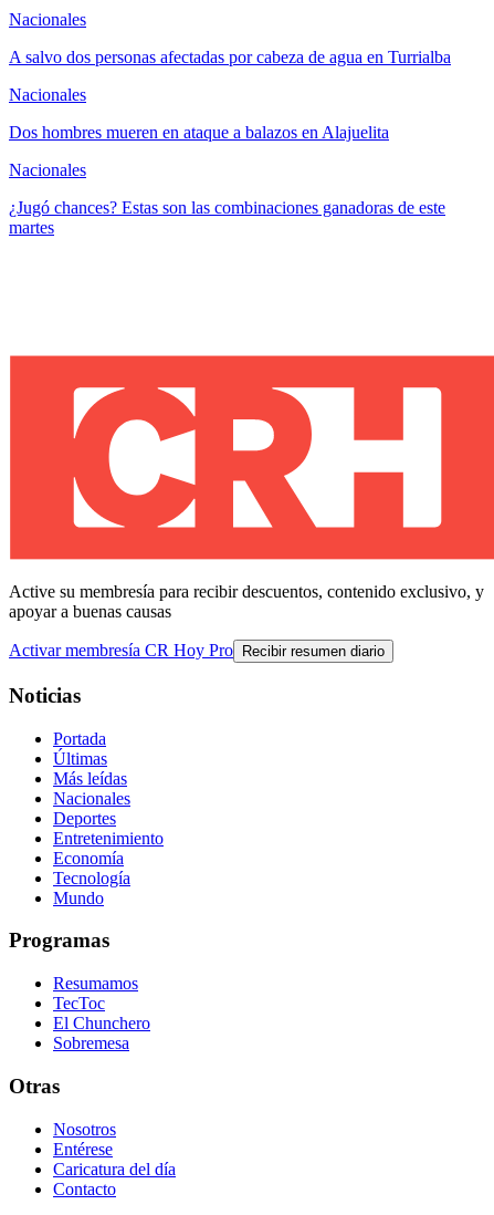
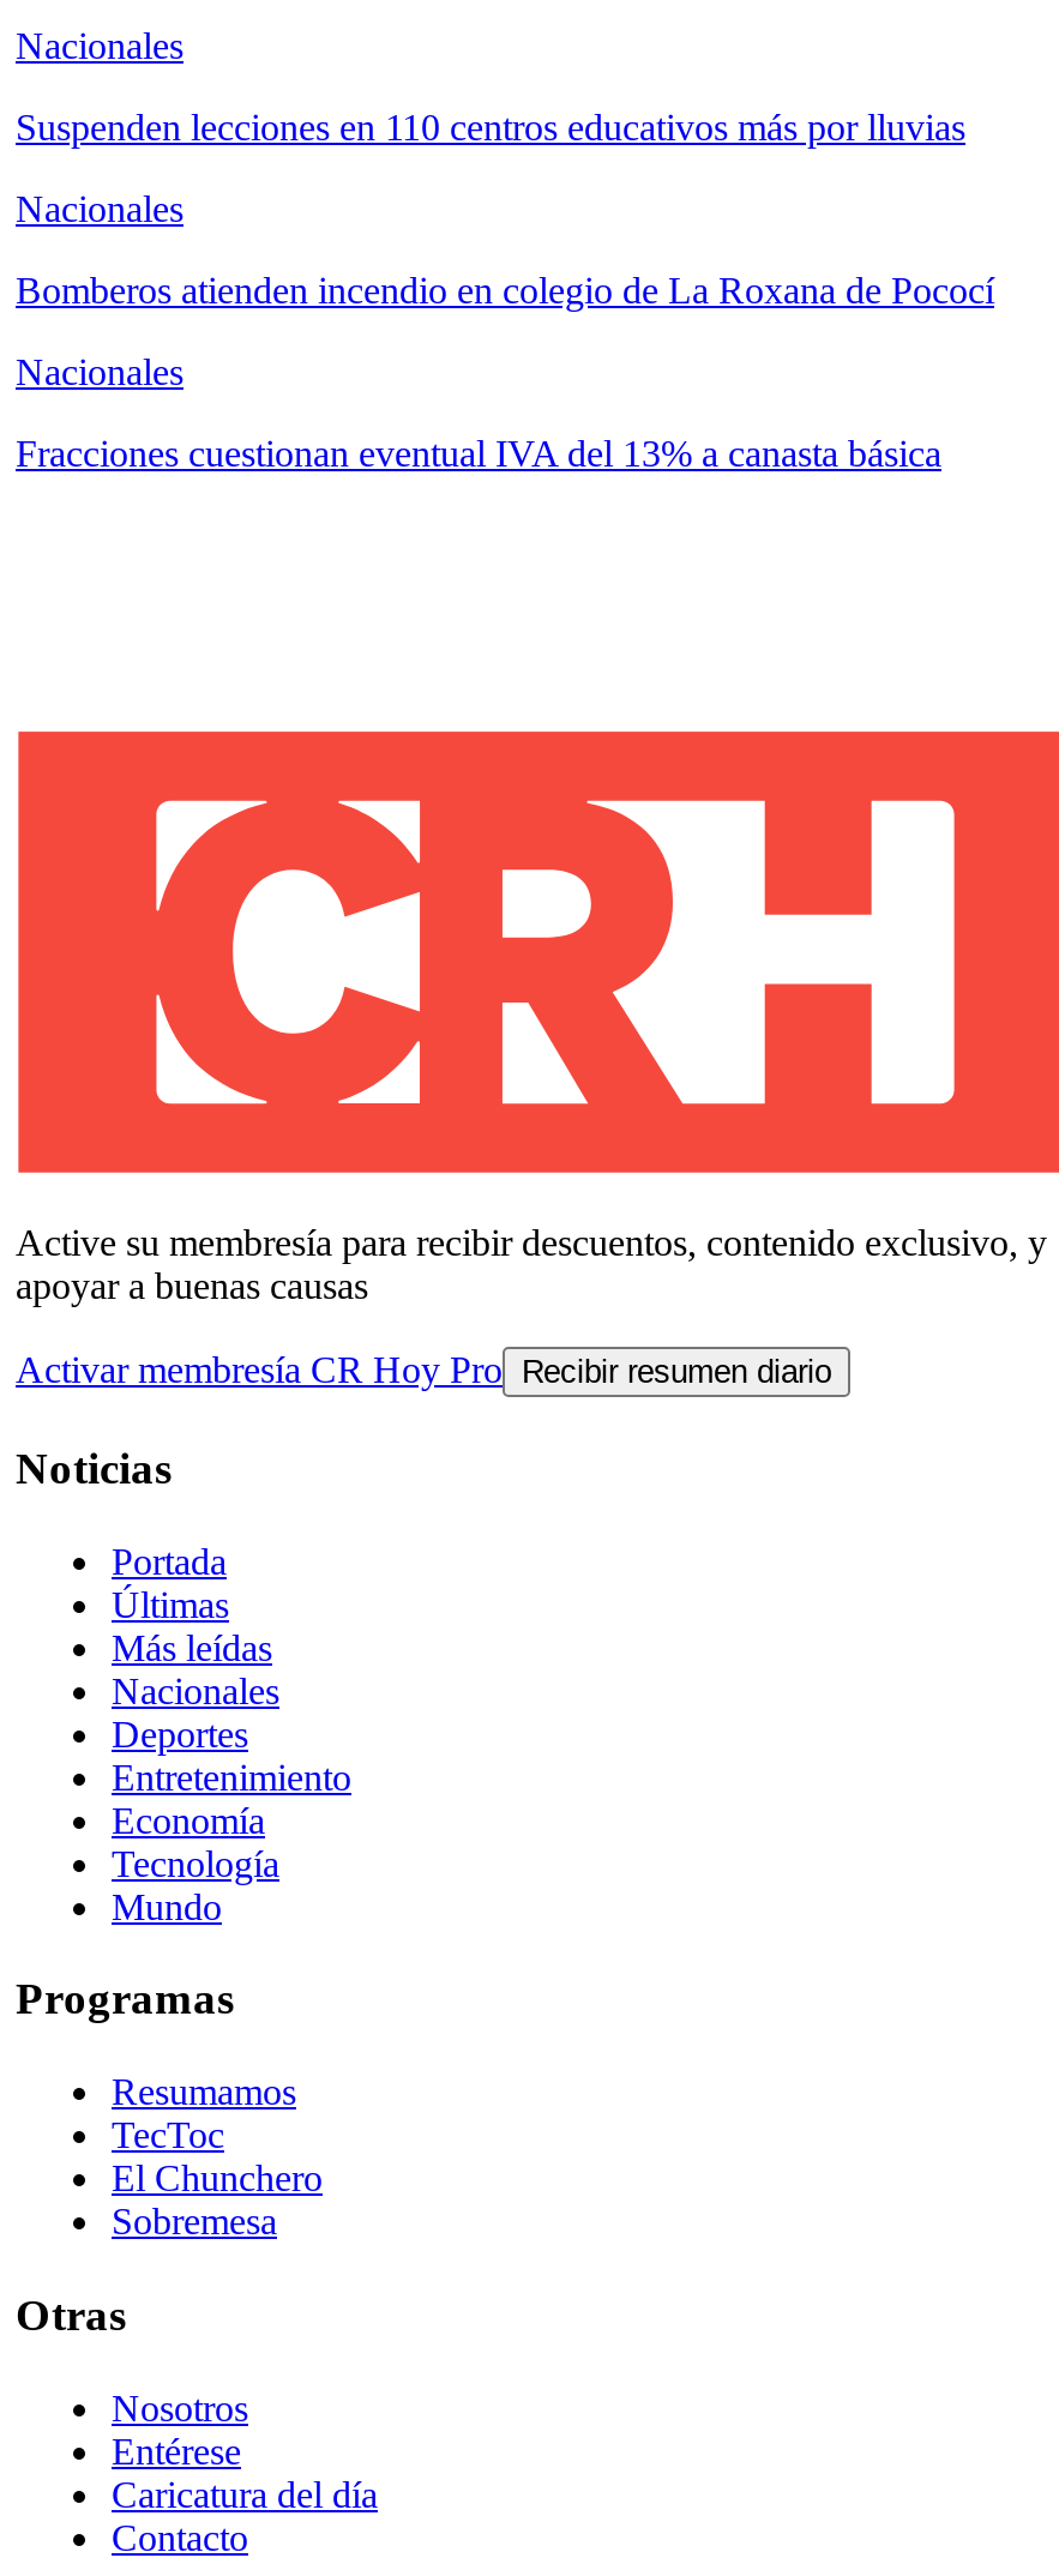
[9,48,451,67] A salvo dos personas afectadas por cabeza de agua en Turrialba -> [16,107,965,148] Suspenden lecciones en 110 centros educativos más por lluvias
[9,123,389,142] Dos hombres mueren en ataque a balazos en Alajuelita -> [16,270,994,311] Bomberos atienden incendio en colegio de La Roxana de Pococí
[9,198,445,237] ¿Jugó chances? Estas son las combinaciones ganadoras de este | martes -> [16,433,941,474] Fracciones cuestionan eventual IVA del 13% a canasta básica

